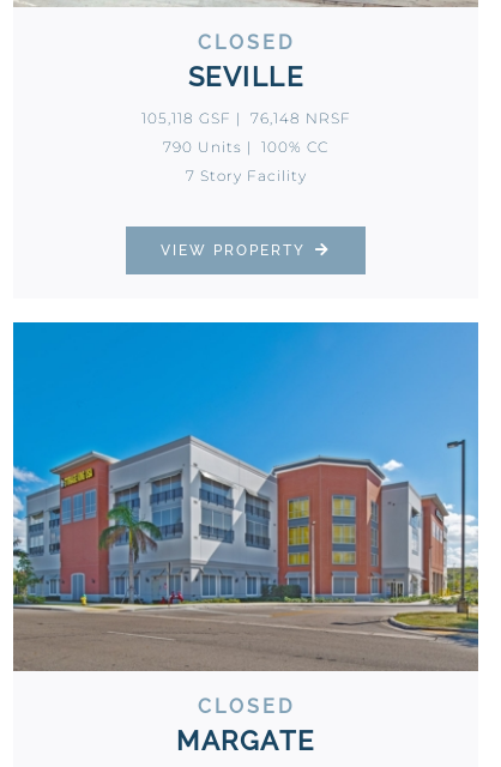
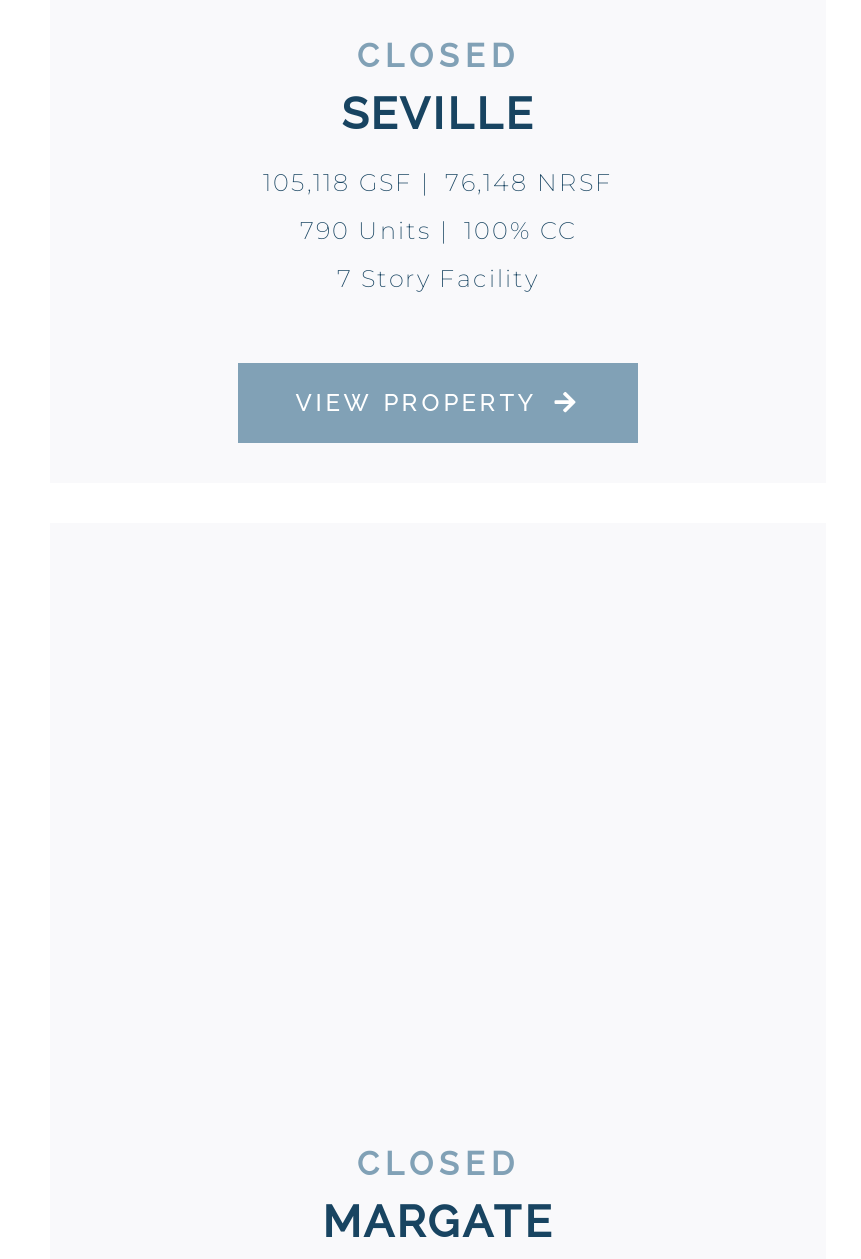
[12,321,479,672] [image] -> none

